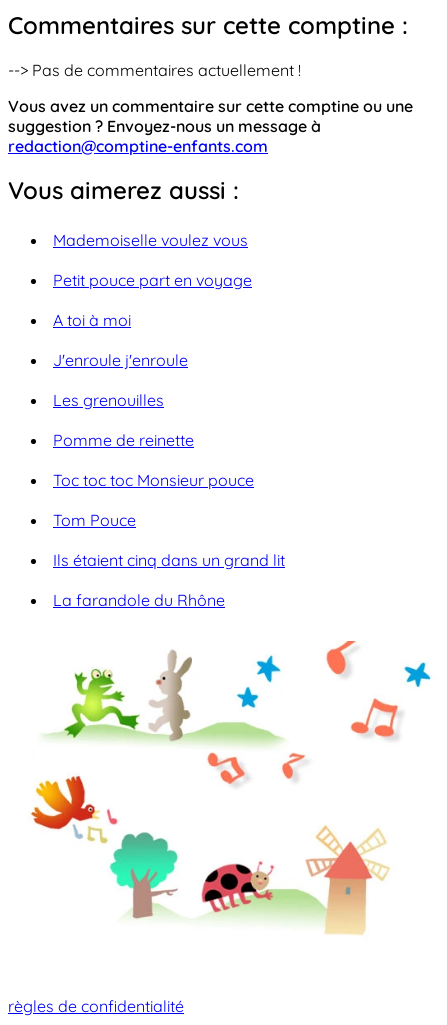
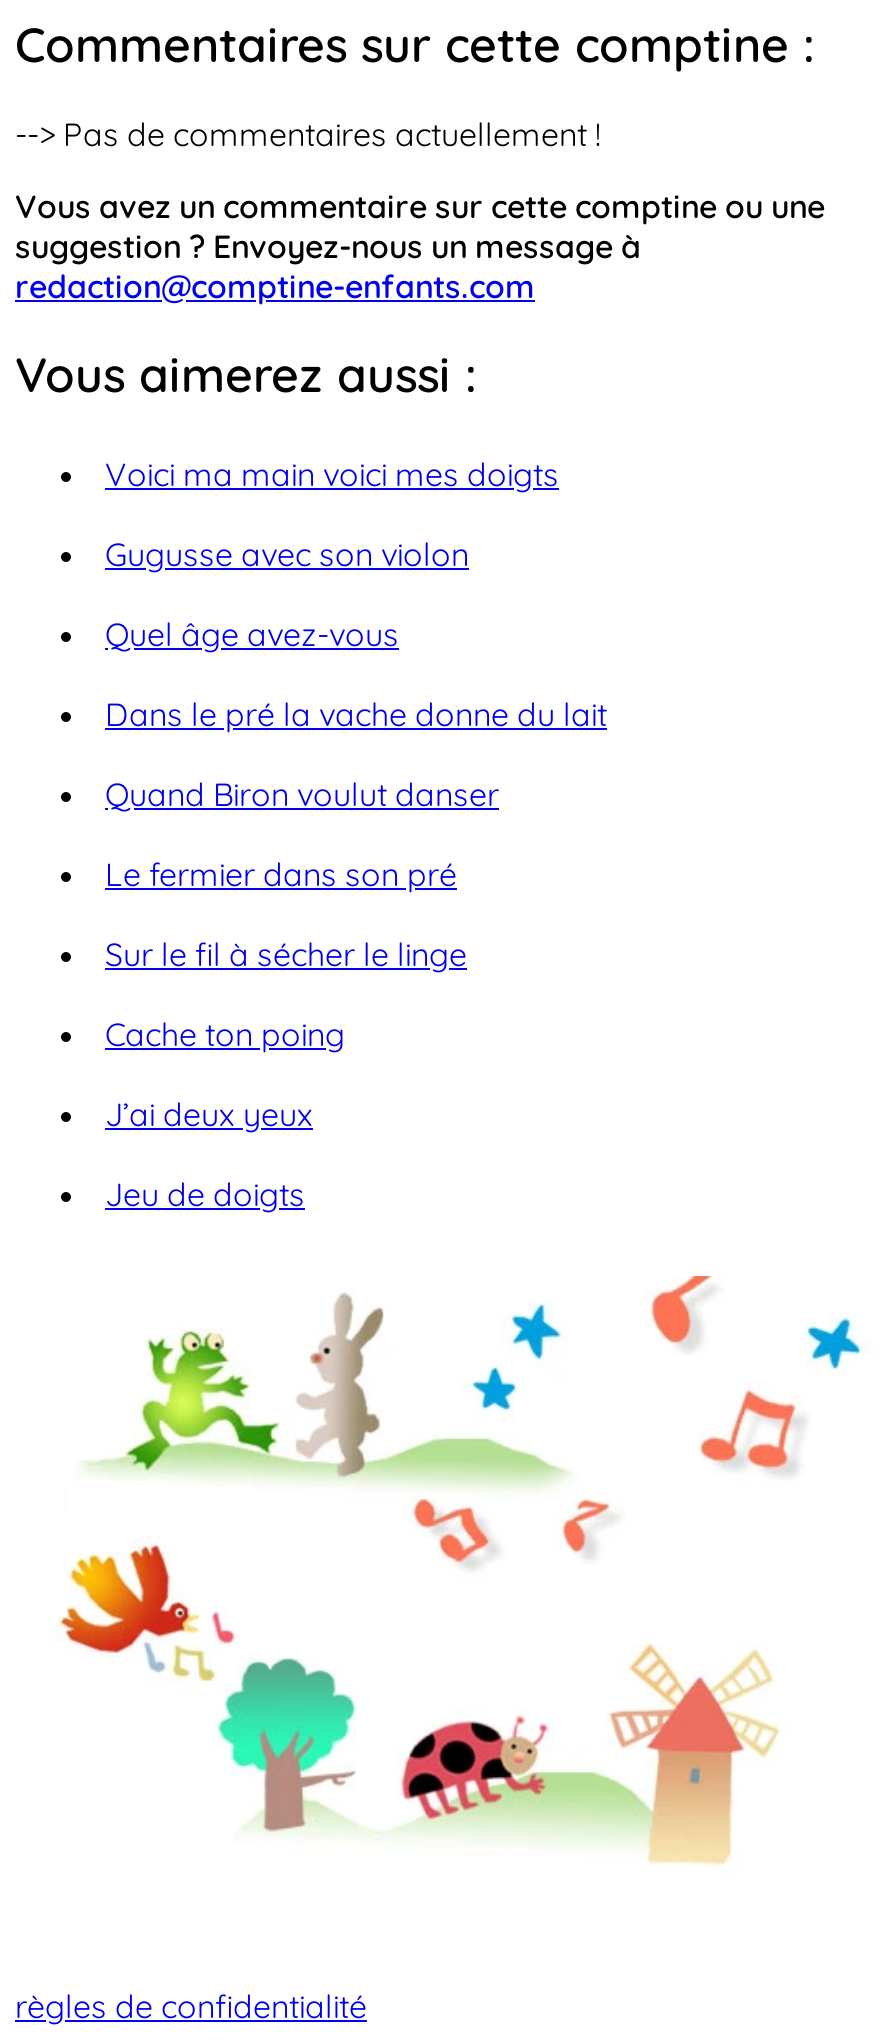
[53,230,248,250] Mademoiselle voulez vous -> [105,455,559,495] Voici ma main voici mes doigts
[53,270,252,290] Petit pouce part en voyage -> [105,535,469,575] Gugusse avec son violon
[53,310,131,330] A toi à moi -> [105,615,399,655] Quel âge avez-vous
[53,350,188,370] J'enroule j'enroule -> [105,695,607,735] Dans le pré la vache donne du lait
[53,390,164,410] Les grenouilles -> [105,775,499,815] Quand Biron voulut danser
[53,430,194,450] Pomme de reinette -> [105,855,457,895] Le fermier dans son pré
[53,470,254,490] Toc toc toc Monsieur pouce -> [105,935,467,975] Sur le fil à sécher le linge
[53,510,136,530] Tom Pouce -> [105,1015,345,1055] Cache ton poing
[53,550,285,570] Ils étaient cinq dans un grand lit -> [105,1095,313,1135] J’ai deux yeux
[53,590,225,610] La farandole du Rhône -> [105,1175,305,1215] Jeu de doigts

